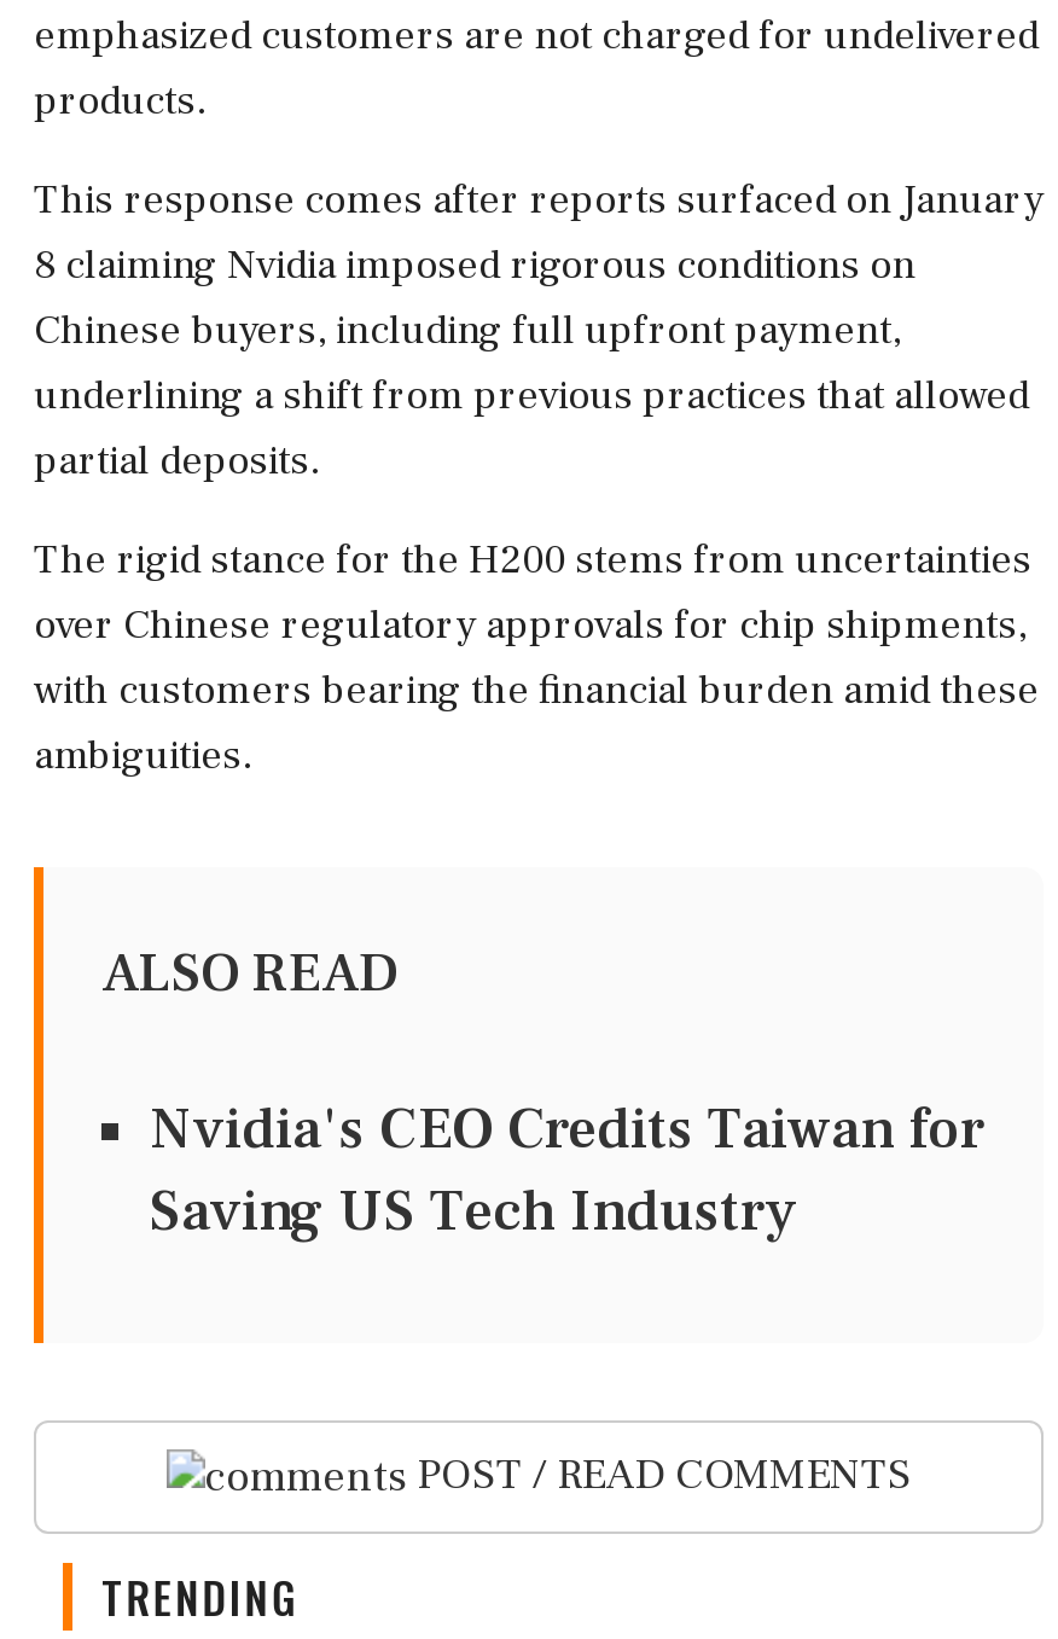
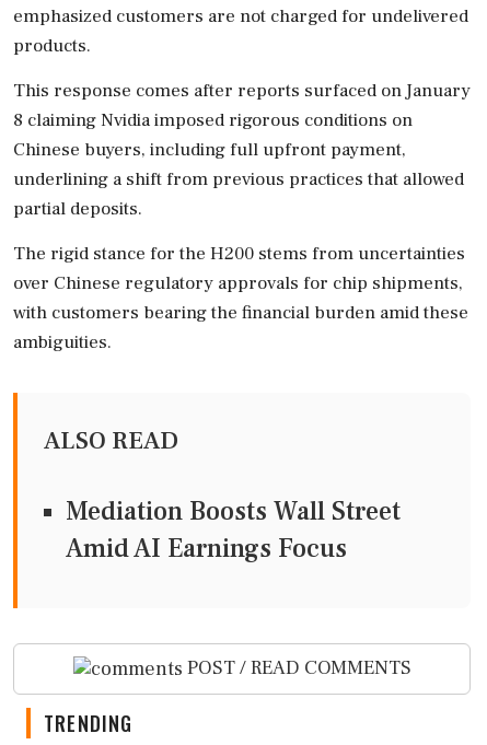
[150,1092,983,1249] Nvidia's CEO Credits Taiwan for | Saving US Tech Industry -> [66,494,401,566] Mediation Boosts Wall Street | Amid AI Earnings Focus

